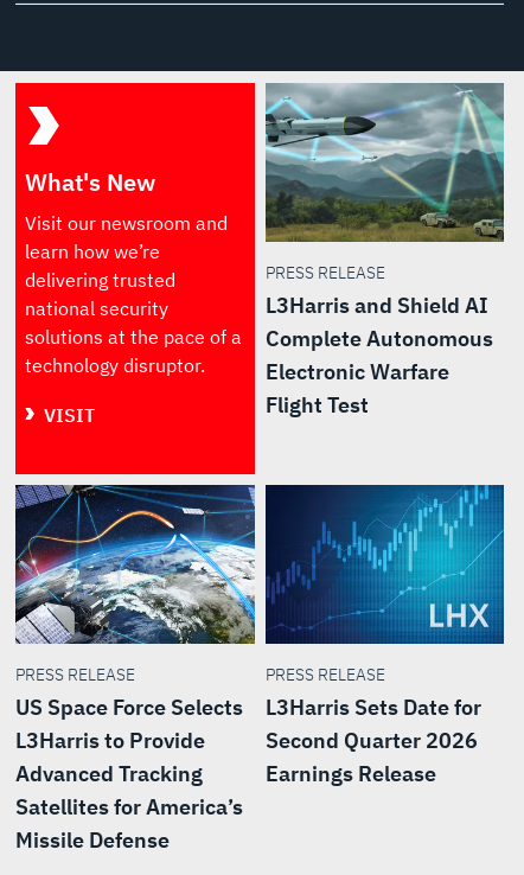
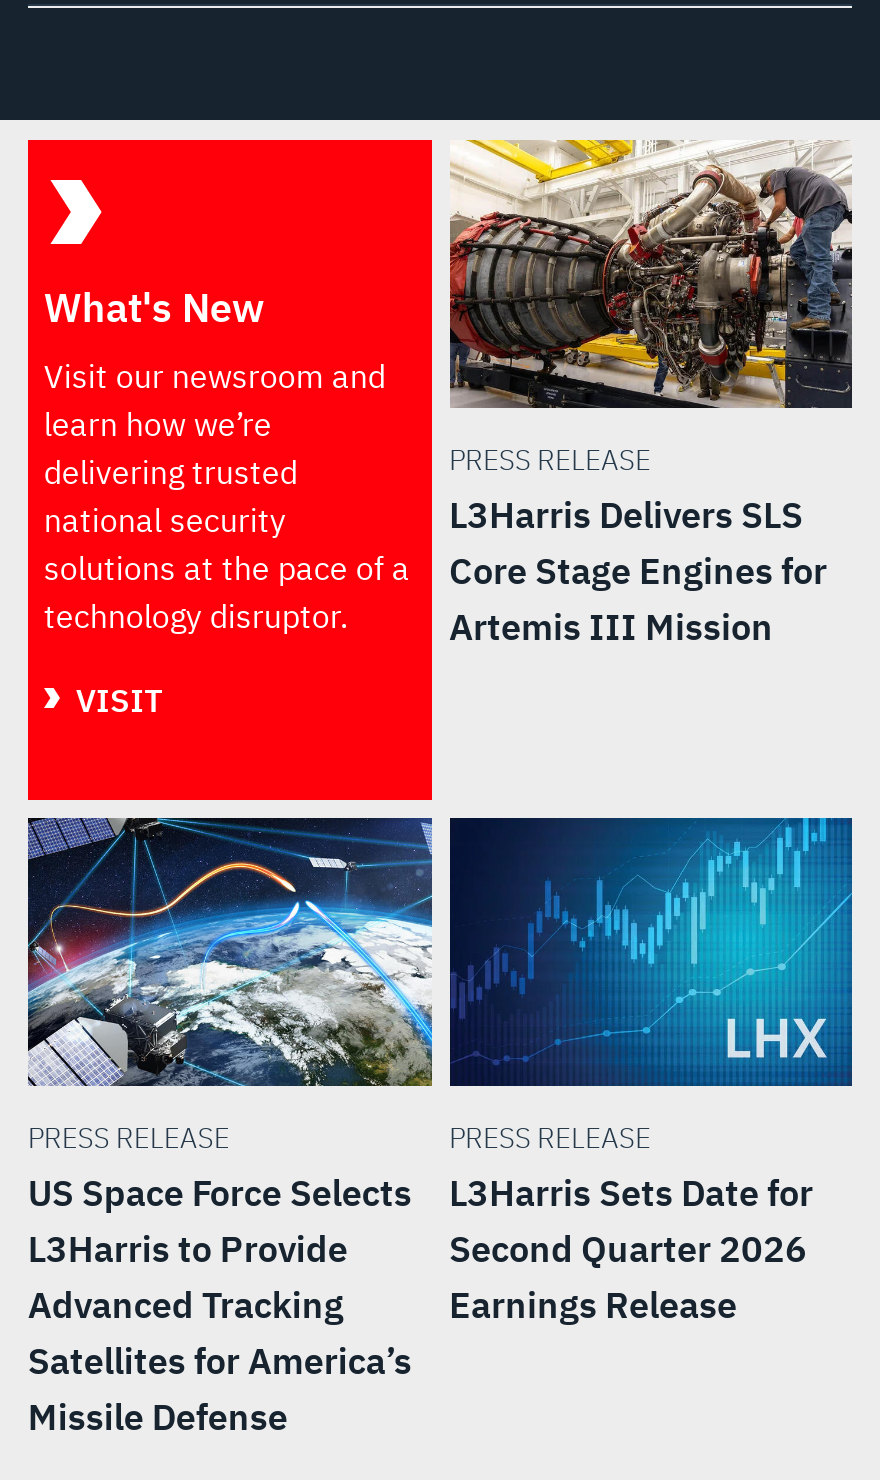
[264,82,505,243] [image] -> [448,138,854,408] [image]
[265,292,493,419] L3Harris and Shield AI | Complete Autonomous | Electronic Warfare | Flight Test -> [449,493,827,651] L3Harris Delivers SLS | Core Stage Engines for | Artemis III Mission

